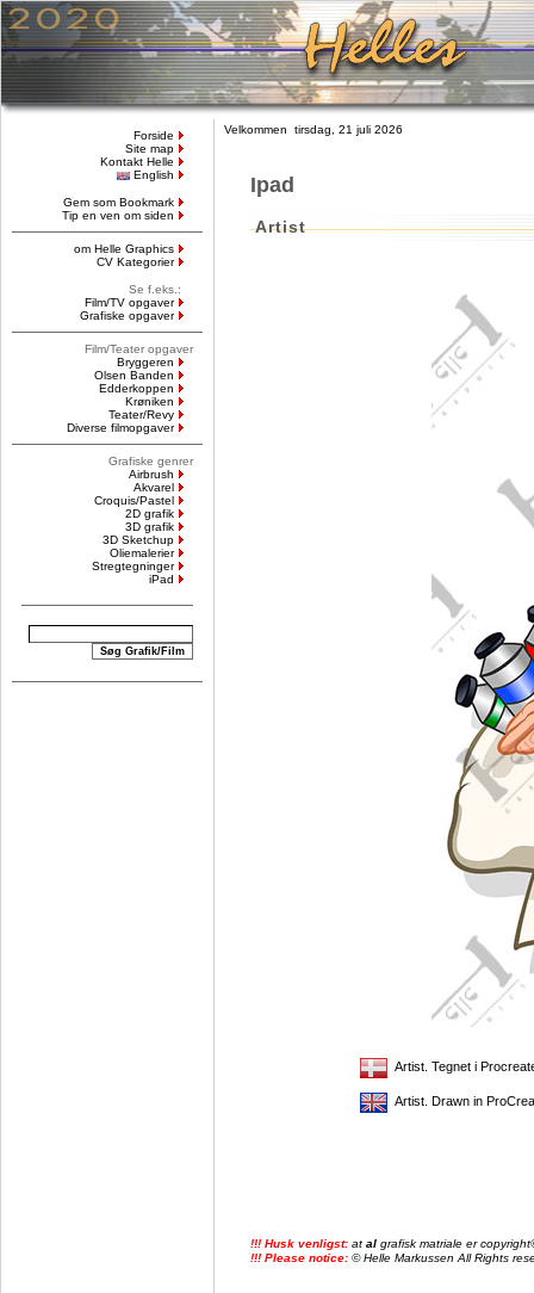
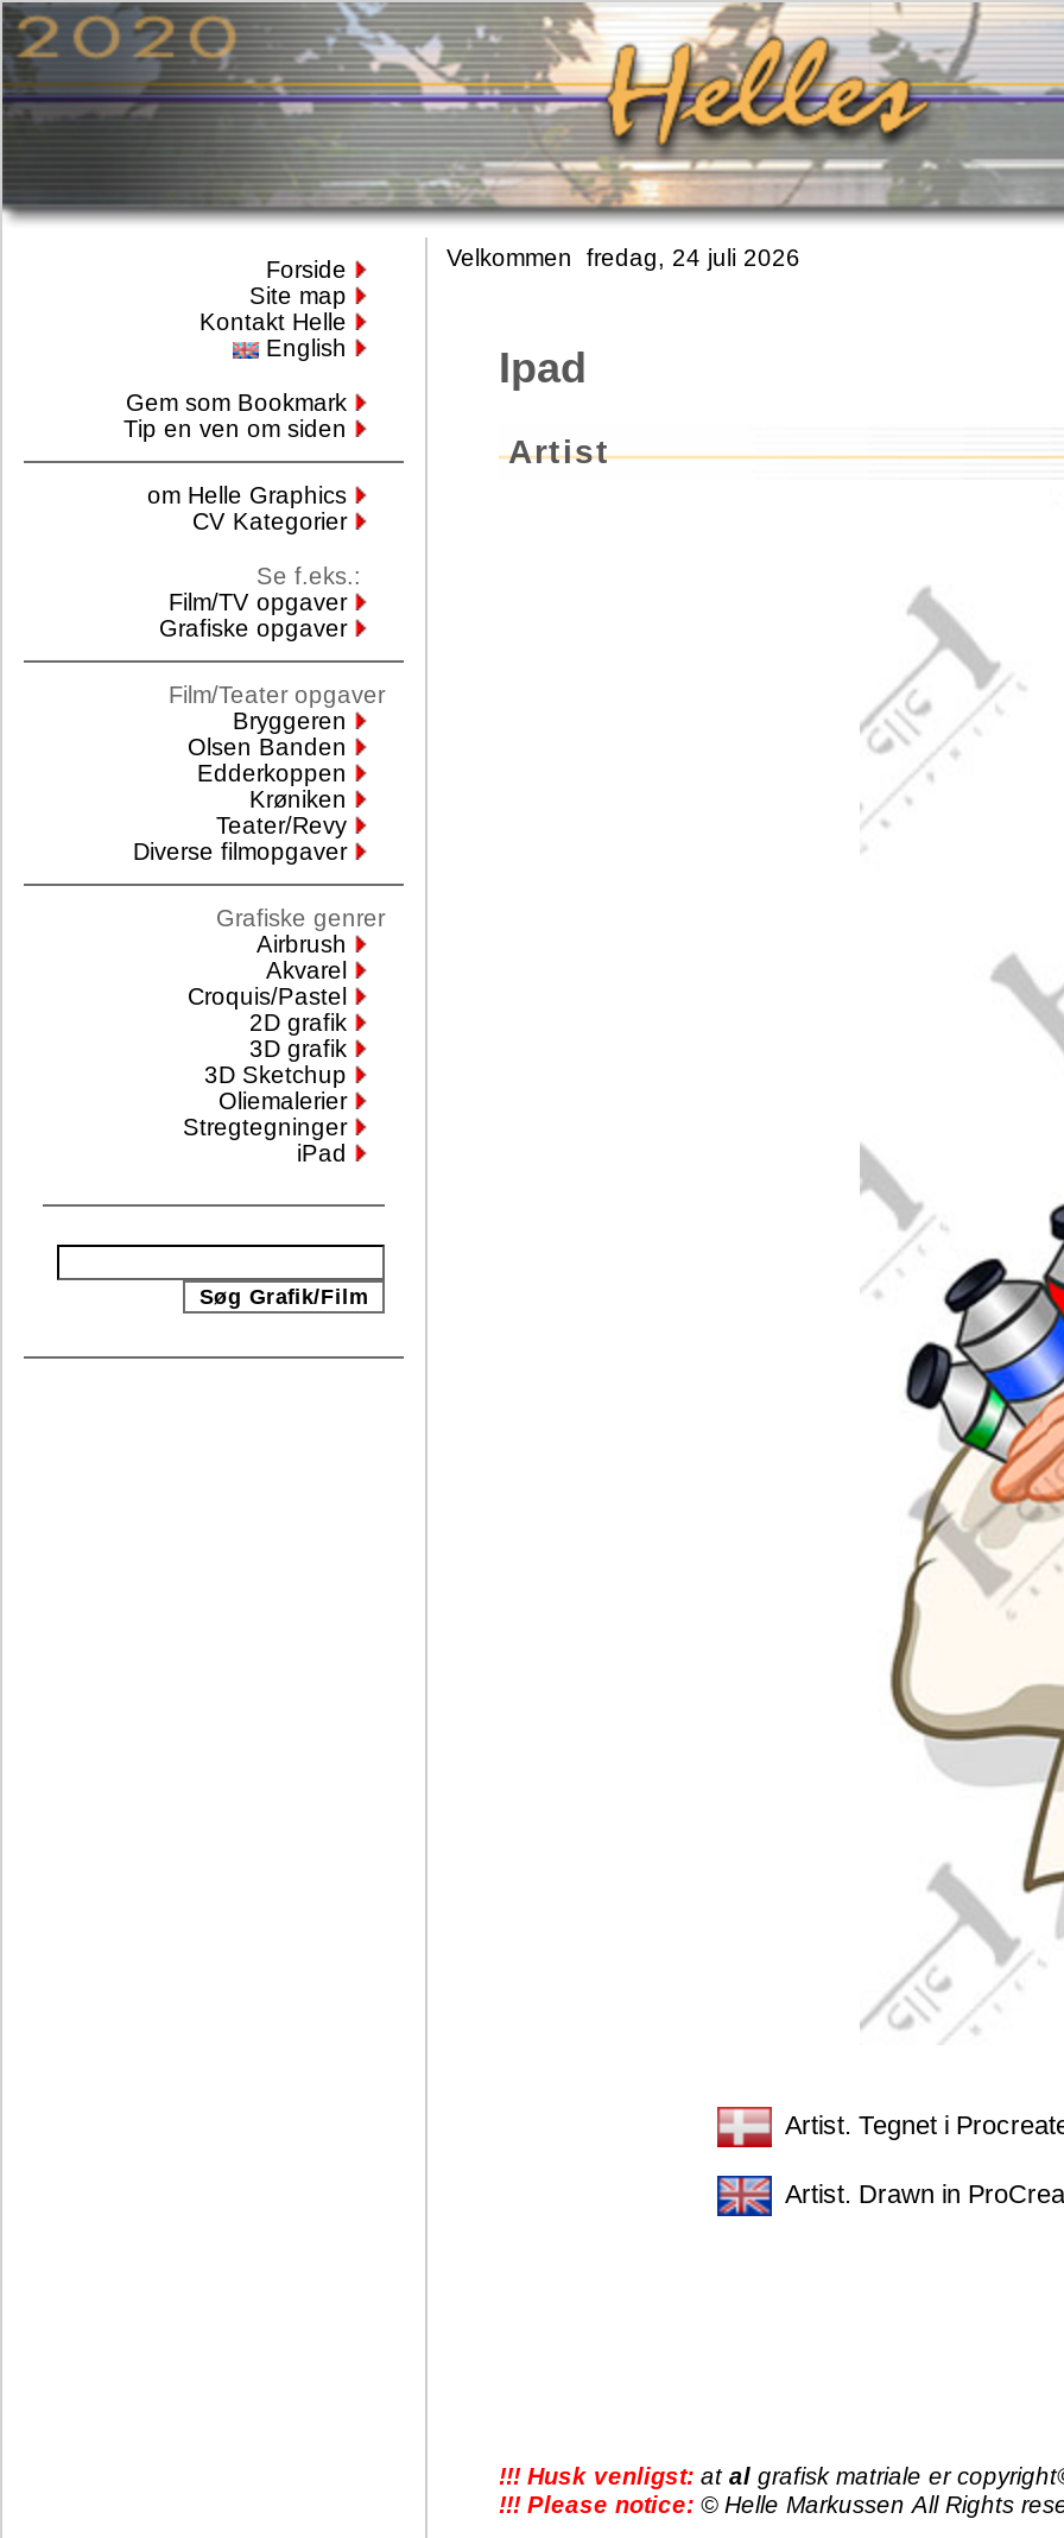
[221,123,403,136] Velkommen tirsdag, 21 juli 2026 -> [439,245,800,271] Velkommen fredag, 24 juli 2026

